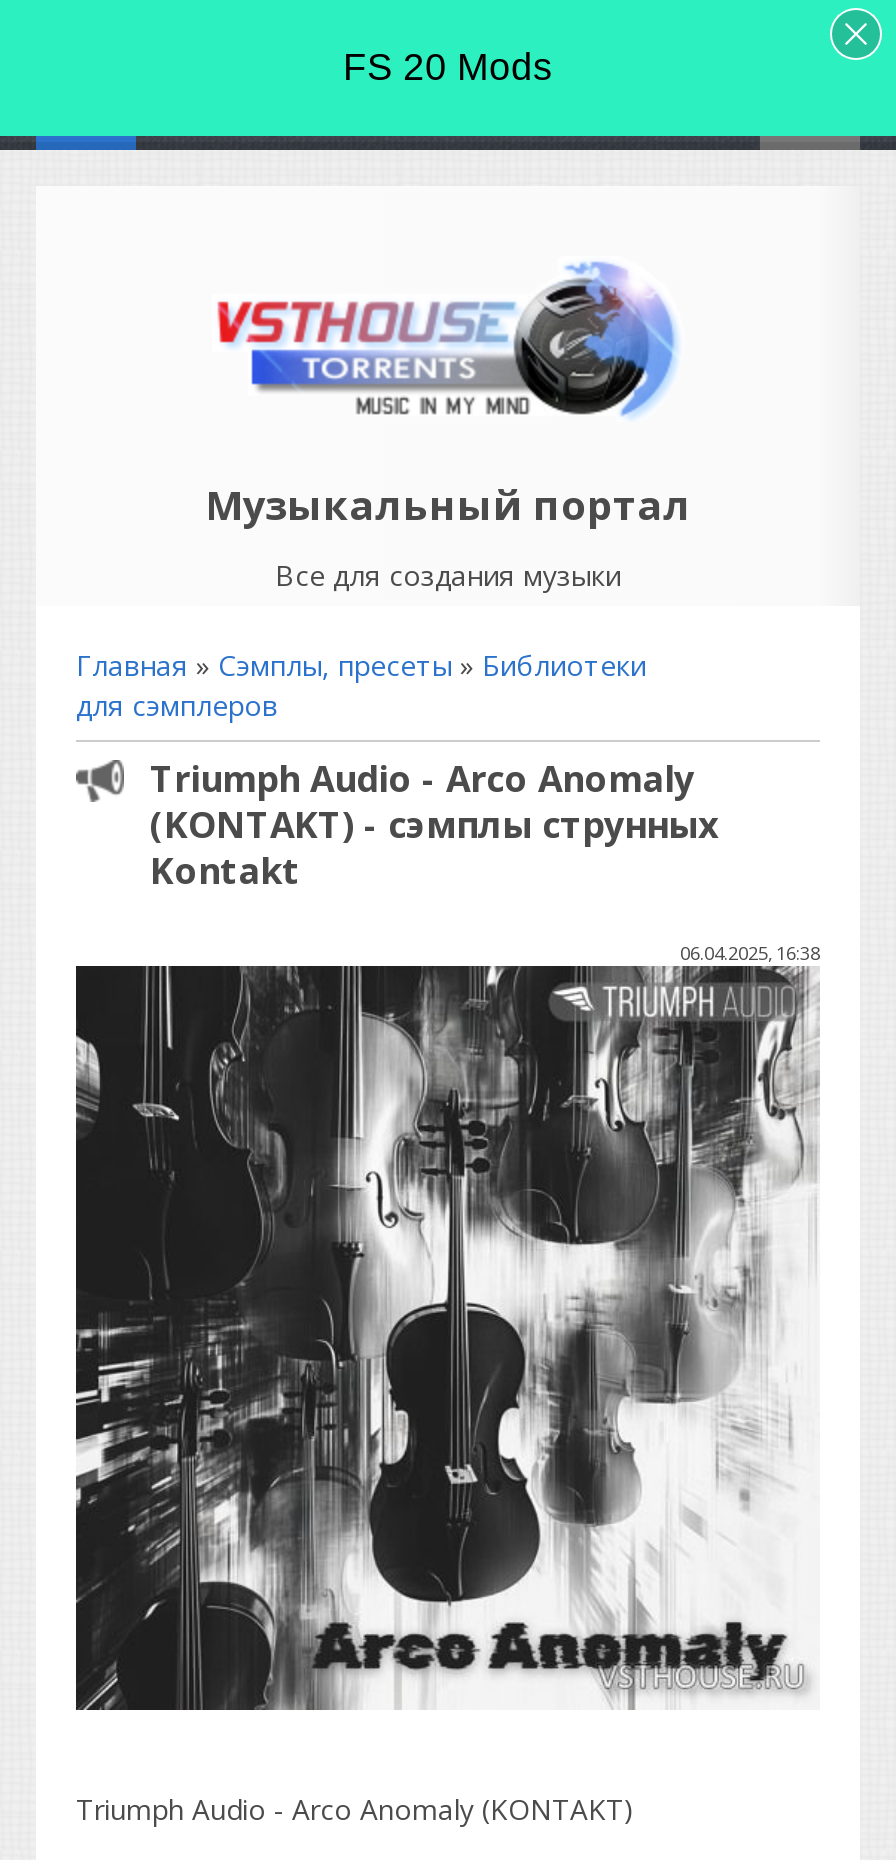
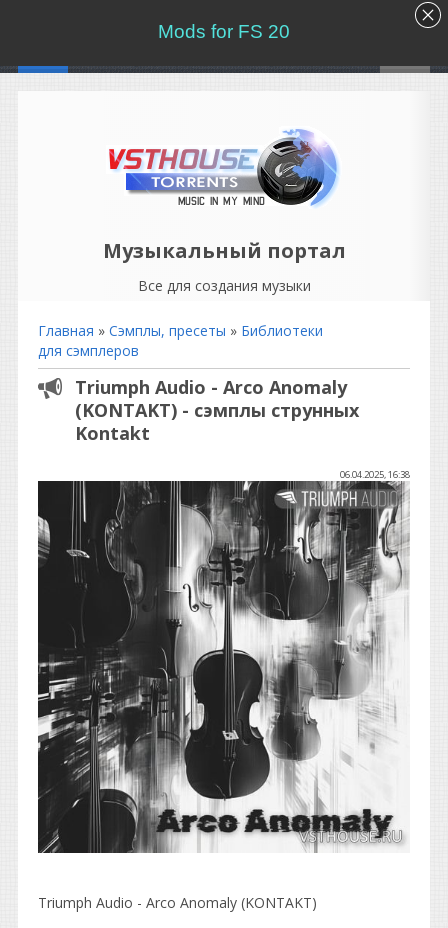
[343,46,553,88] FS 20 Mods -> [158,21,290,42] Mods for FS 20

